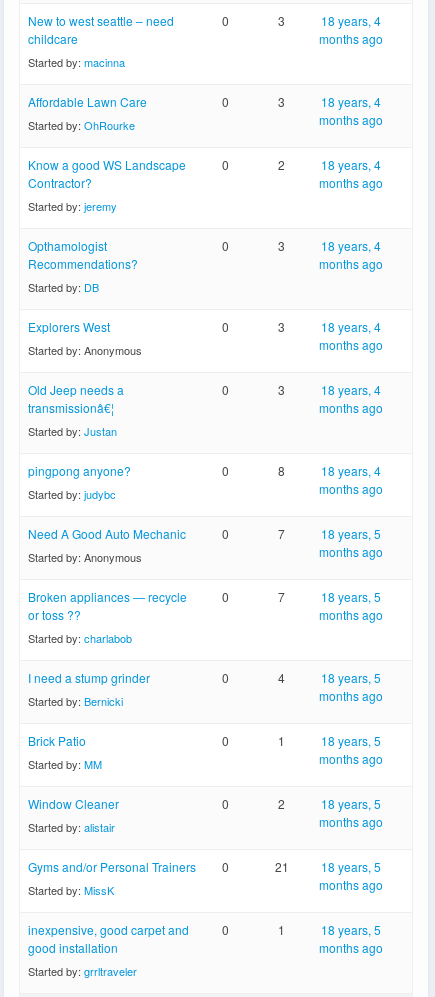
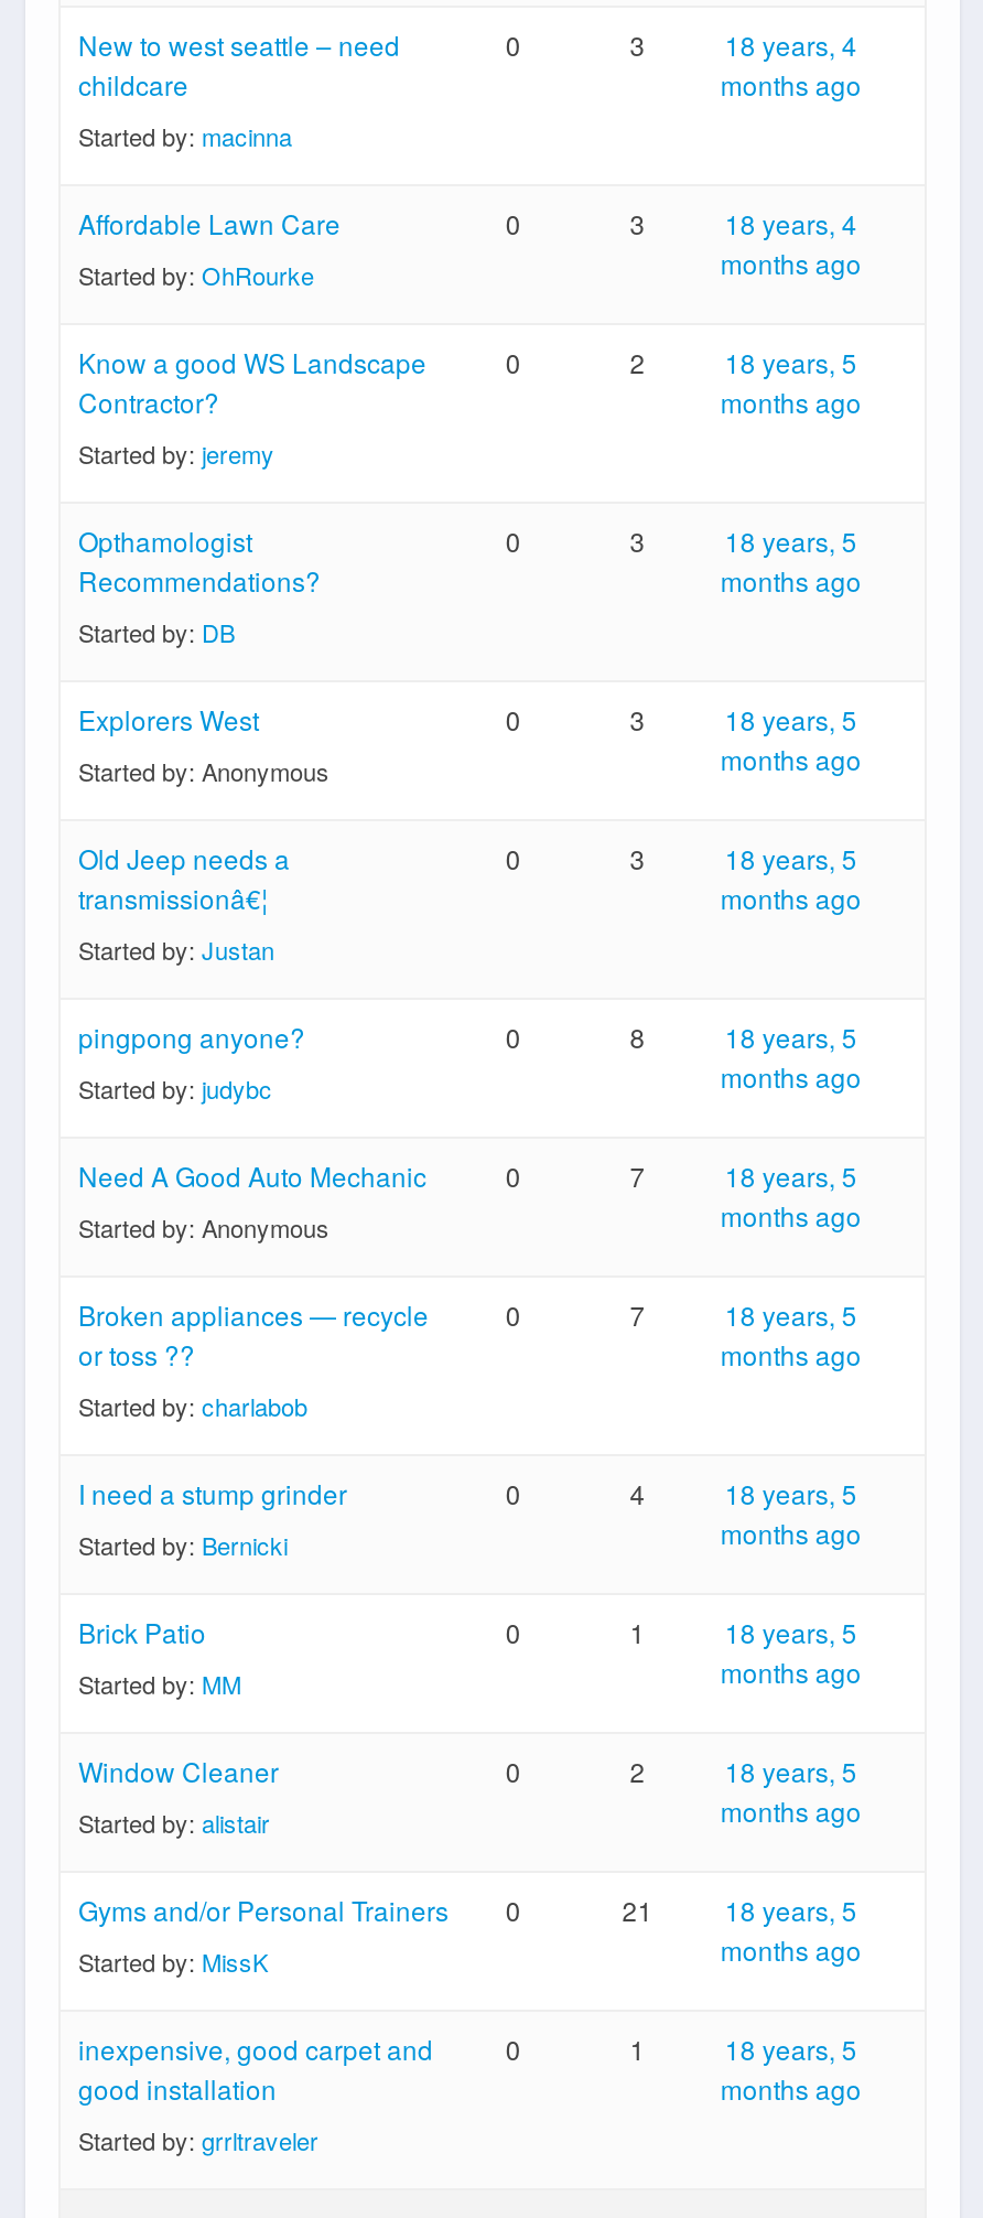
[321,156,381,173] 18 years, 4 -> [725,343,857,380] 18 years, 5
[321,237,381,254] 18 years, 4 -> [725,521,857,559] 18 years, 5
[321,318,381,335] 18 years, 4 -> [725,700,857,737] 18 years, 5
[321,381,381,398] 18 years, 4 -> [725,839,857,876] 18 years, 5
[321,462,381,479] 18 years, 4 -> [725,1018,857,1055] 18 years, 5

